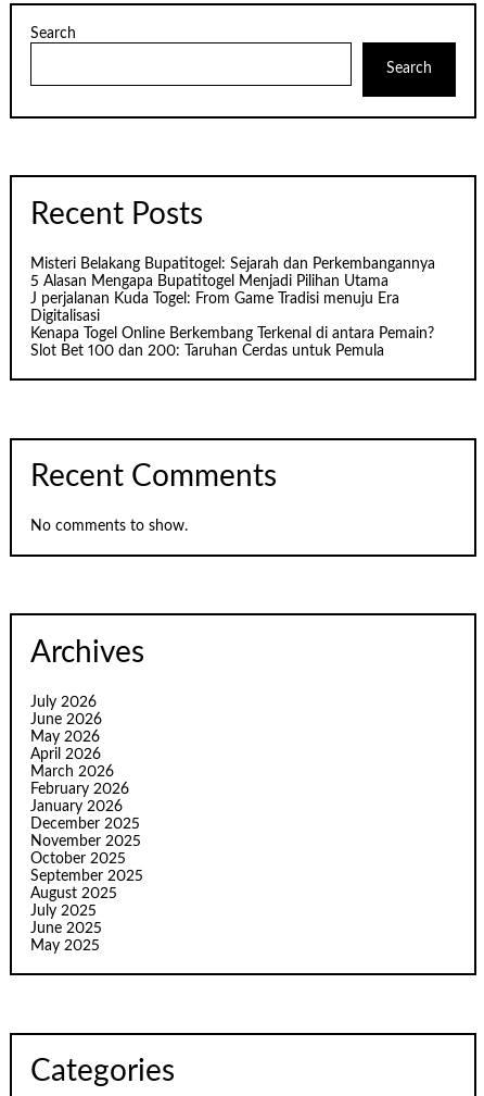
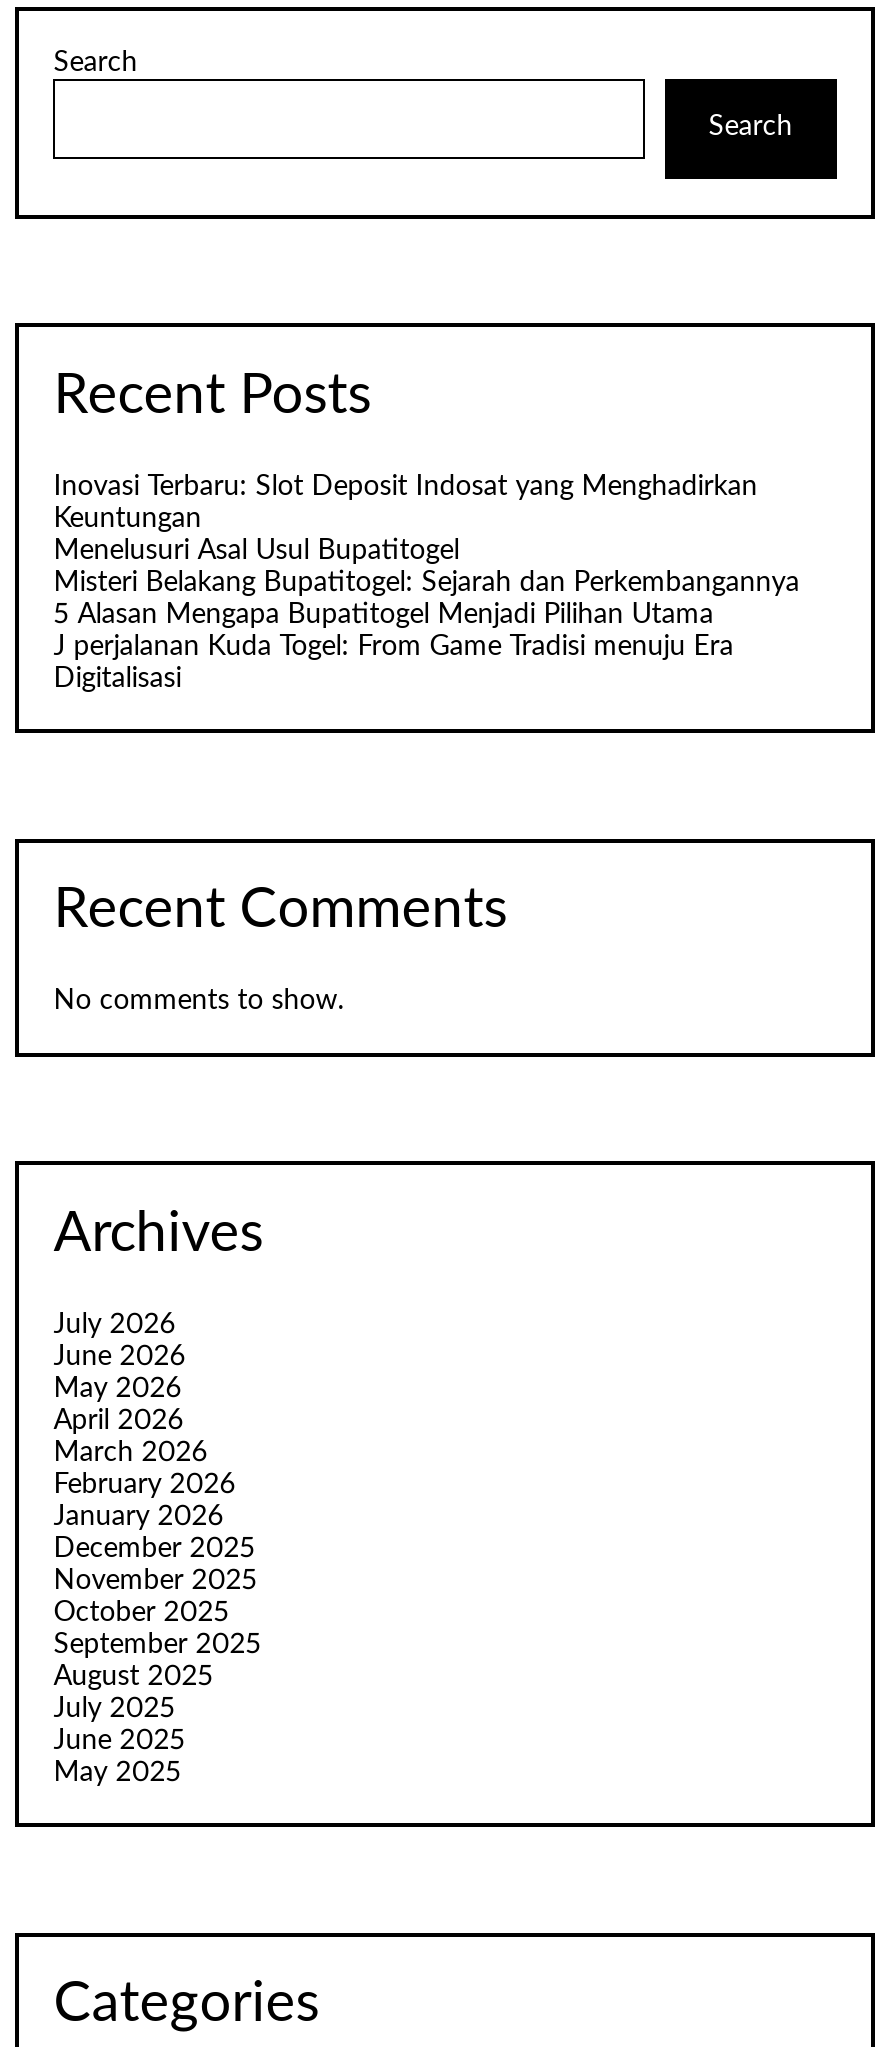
none -> [53,472,757,564] Inovasi Terbaru: Slot Deposit Indosat yang Menghadirkan | Keuntungan | Menelusuri Asal Usul Bupatitogel
moved [31,256,435,324] -> [53,568,799,692]: Misteri Belakang Bupatitogel: Sejarah dan Perkembangannya | 5 Alasan Mengapa Bupatitogel Menjadi Pilihan Utama | J perjalanan Kuda Togel: From Game Tradisi menuju Era | Digitalisasi
[31,326,434,358] Kenapa Togel Online Berkembang Terkenal di antara Pemain? | Slot Bet 100 dan 200: Taruhan Cerdas untuk Pemula -> none

